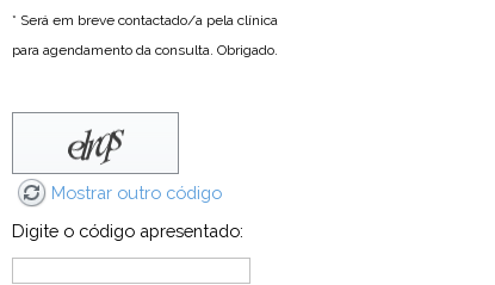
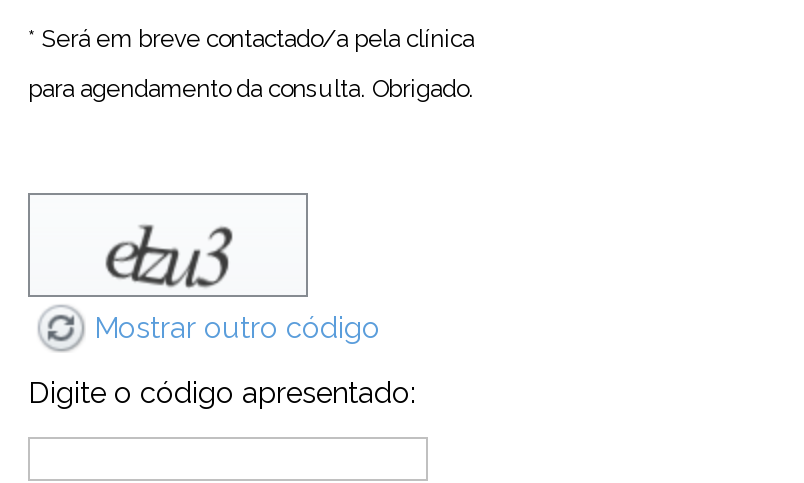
[58,128,134,168] [image] -> [104,223,234,289] [image]

